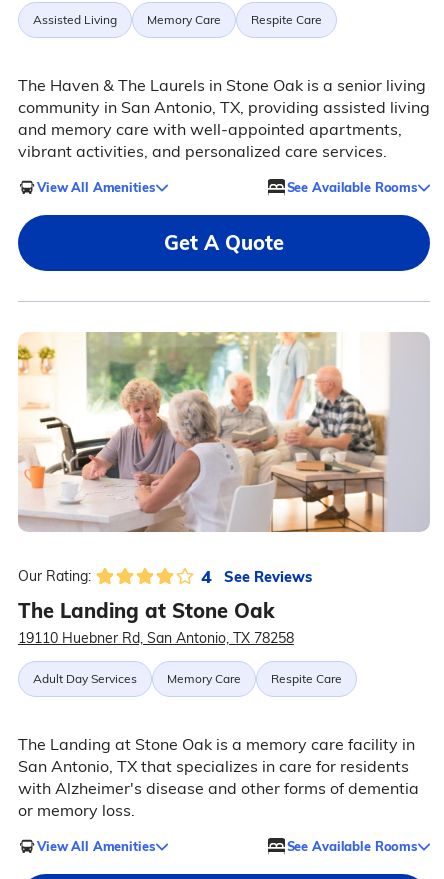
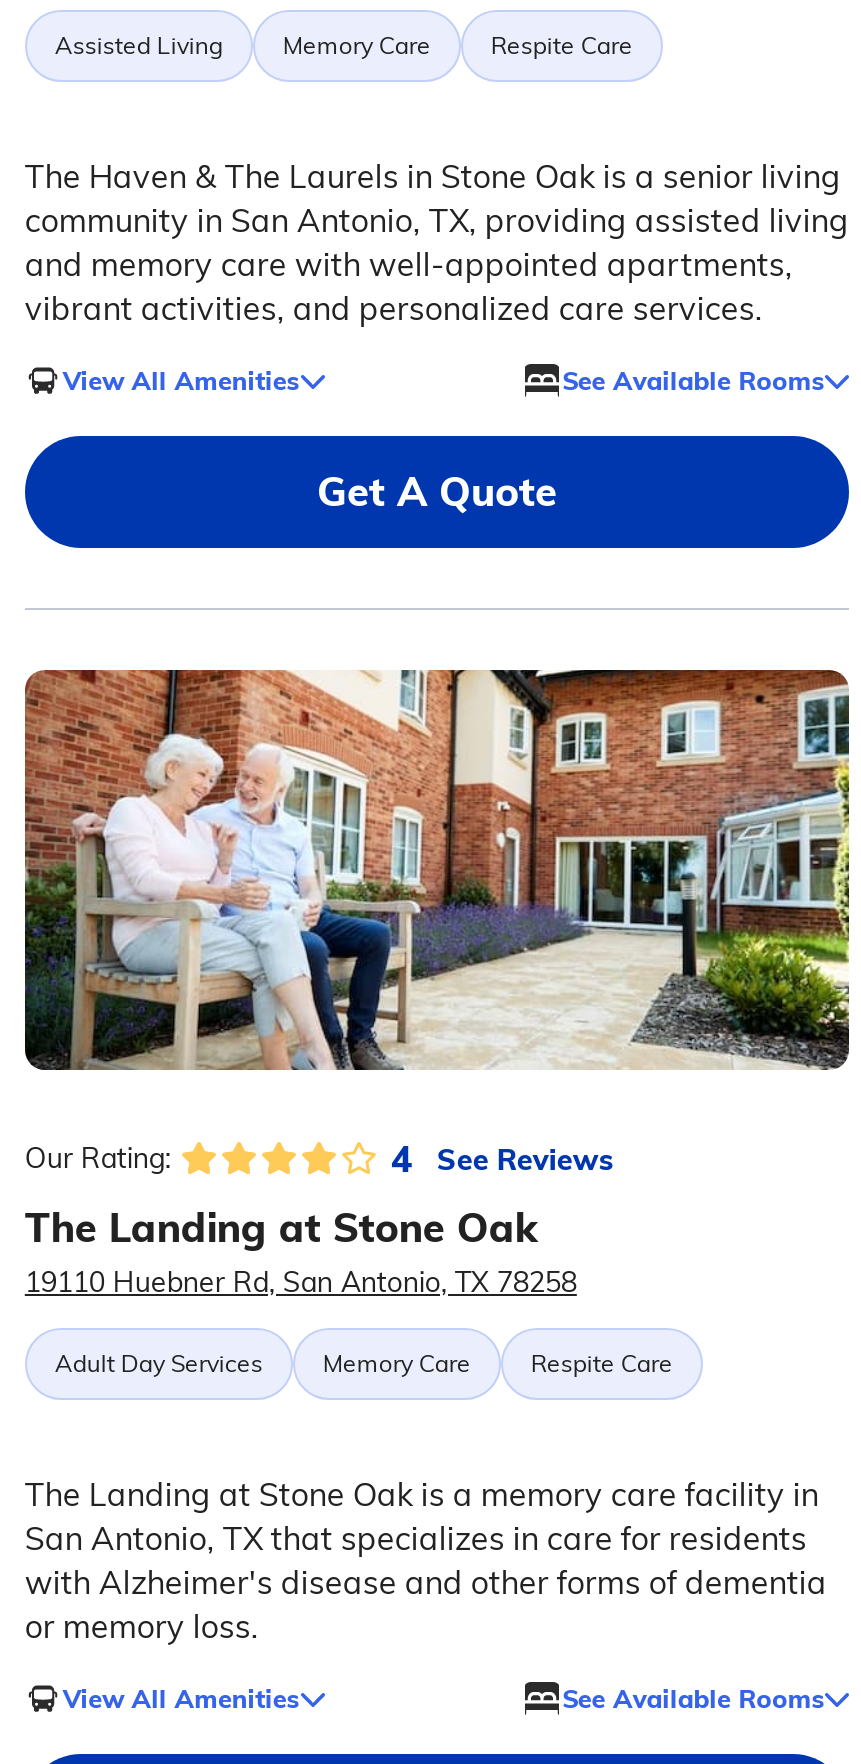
[17,331,430,532] [image] -> [23,668,851,1072] [image]

